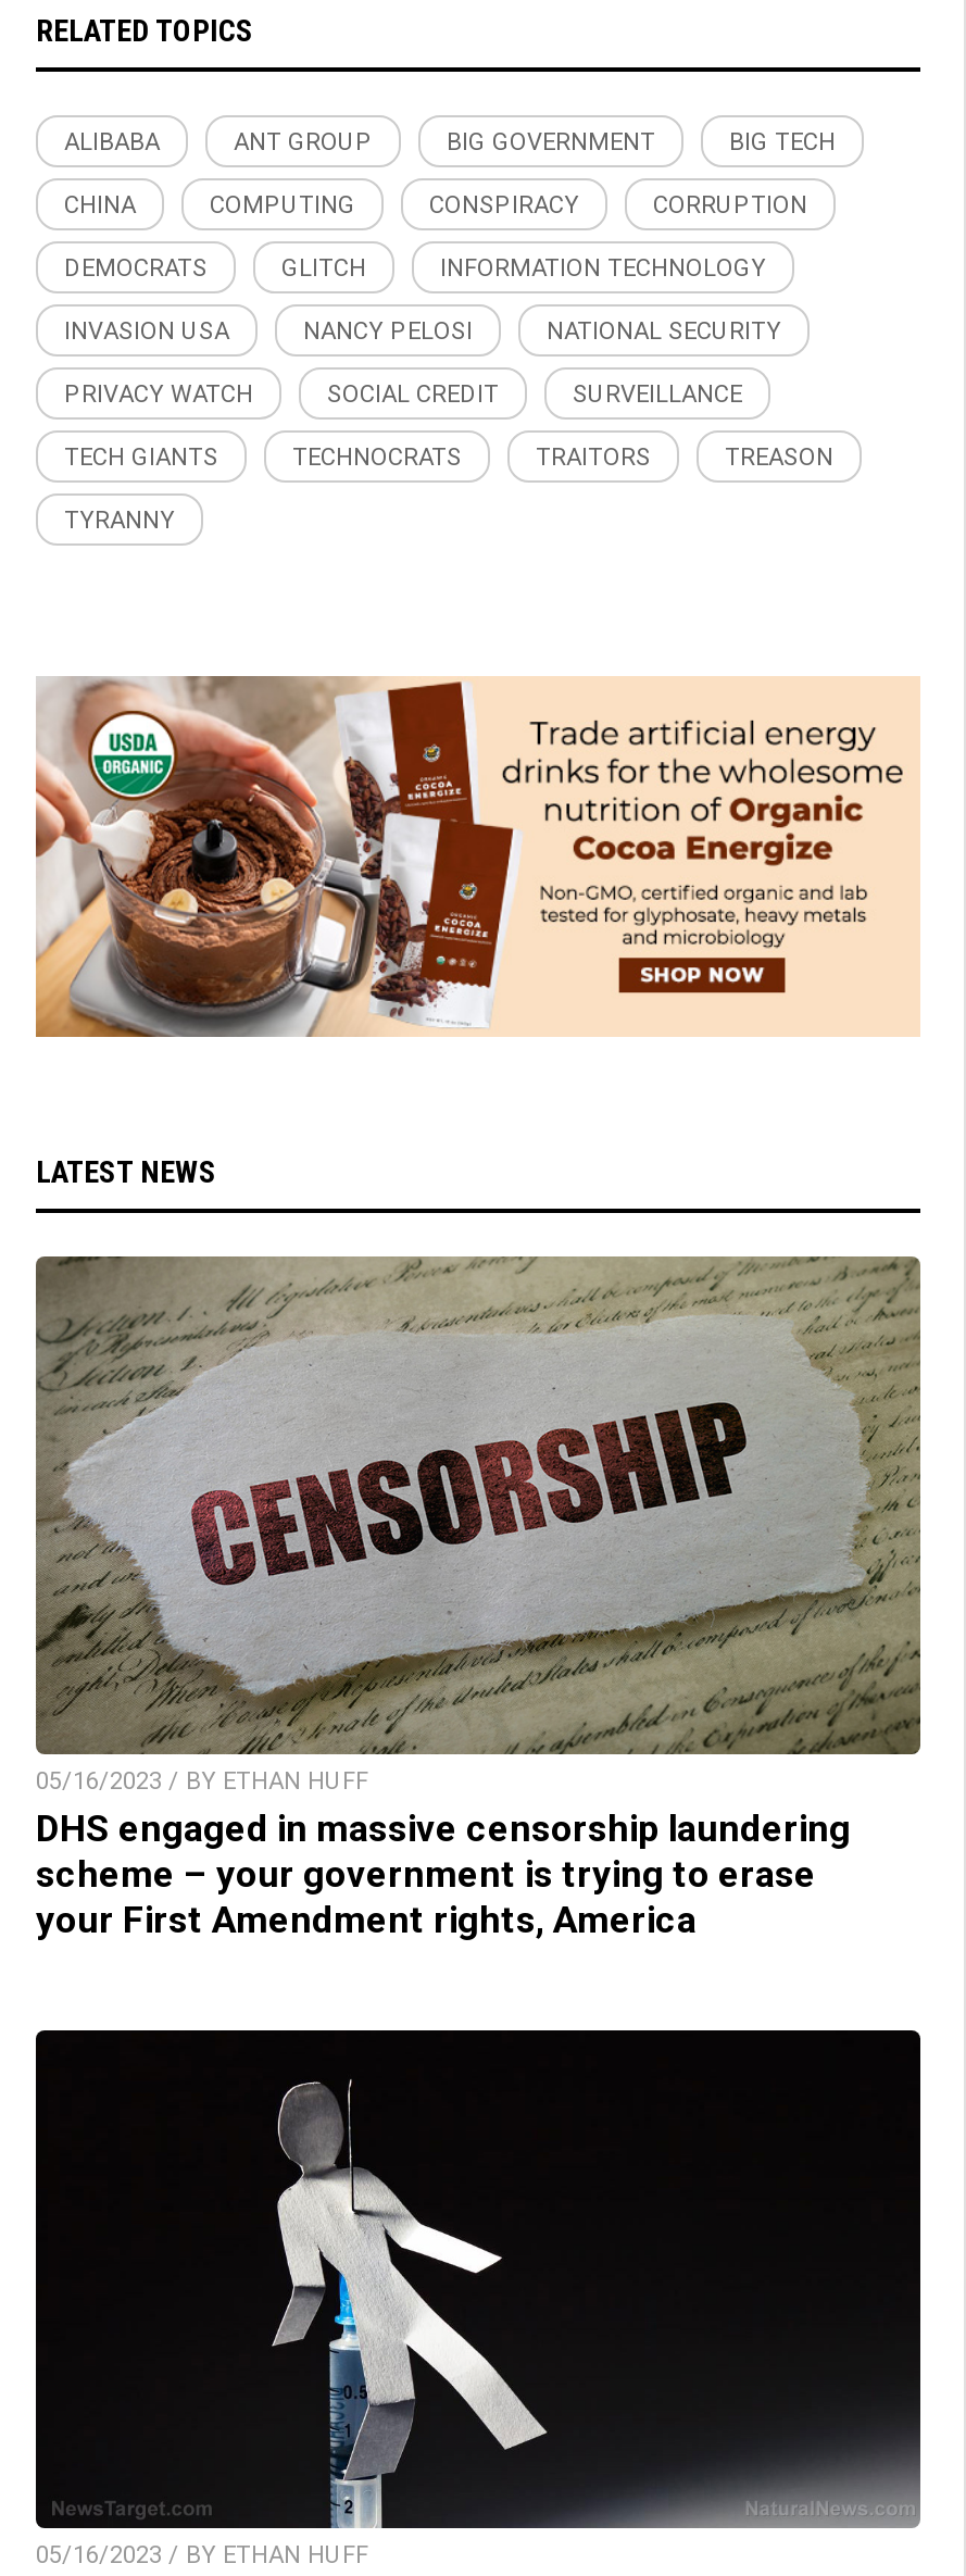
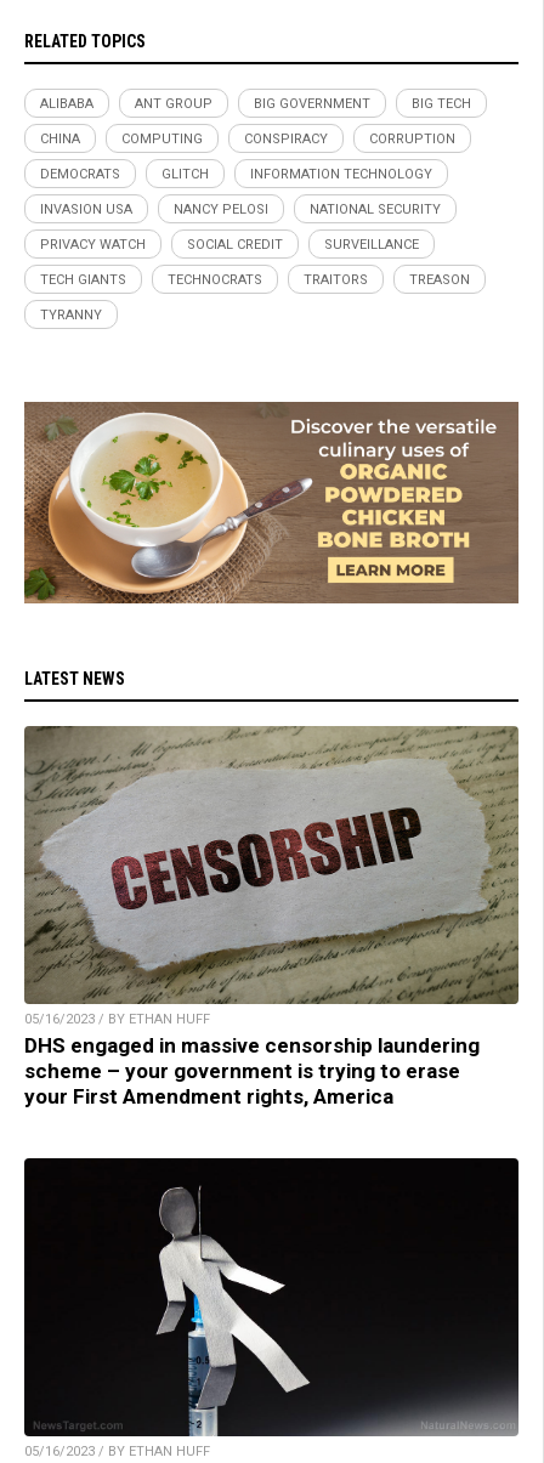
[34,676,920,1037] [image] -> [23,401,520,605] [image]

